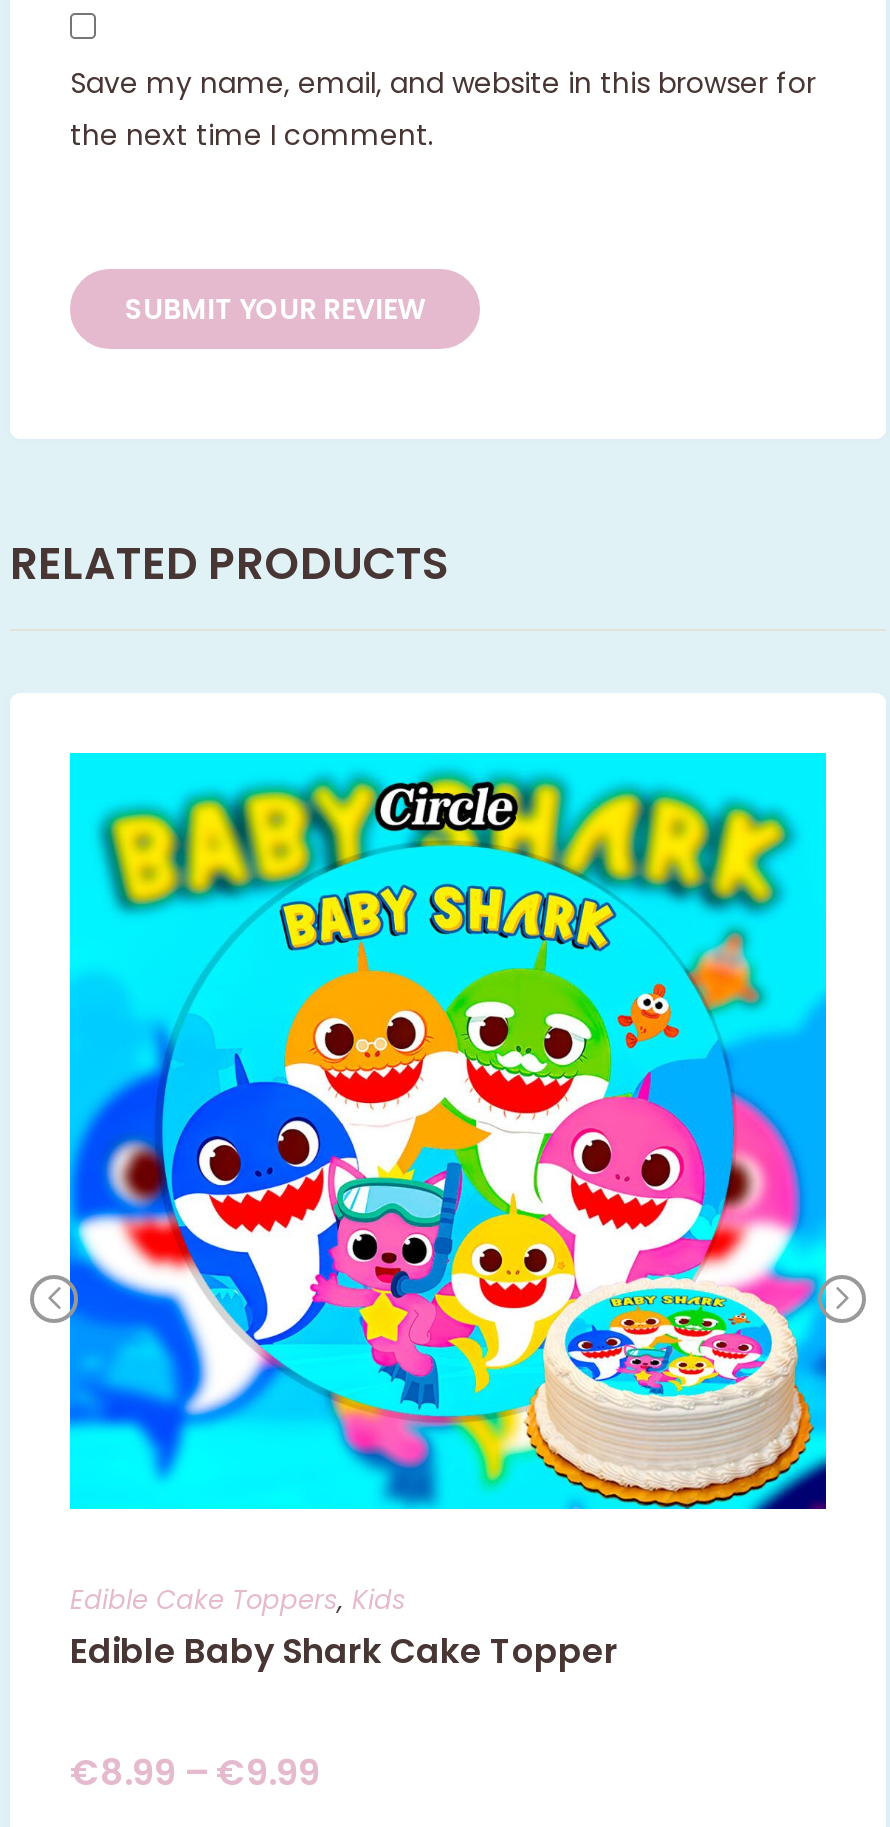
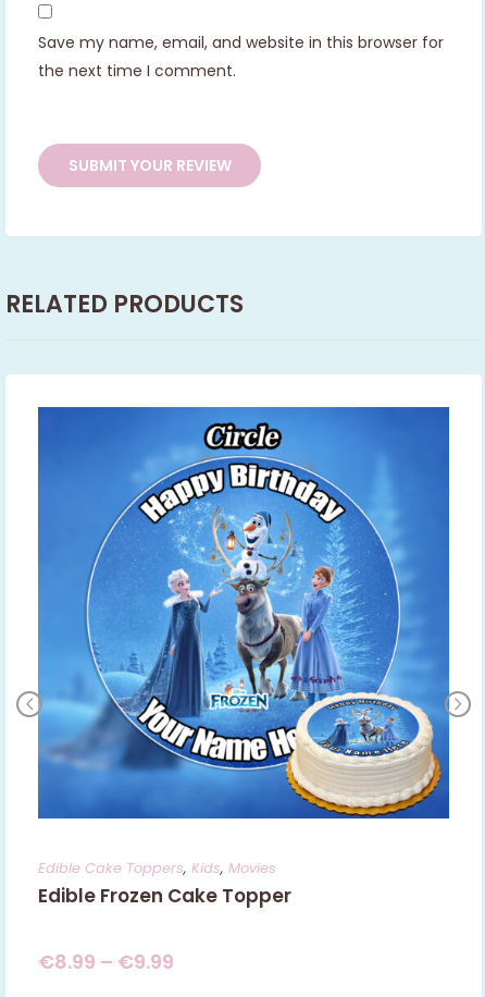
[68,751,828,1675] [image] | Edible Cake Toppers, Kids | Edible Baby Shark Cake Topper -> [37,406,450,909] [image] | Edible Cake Toppers, Kids, Movies | Edible Frozen Cake Topper

